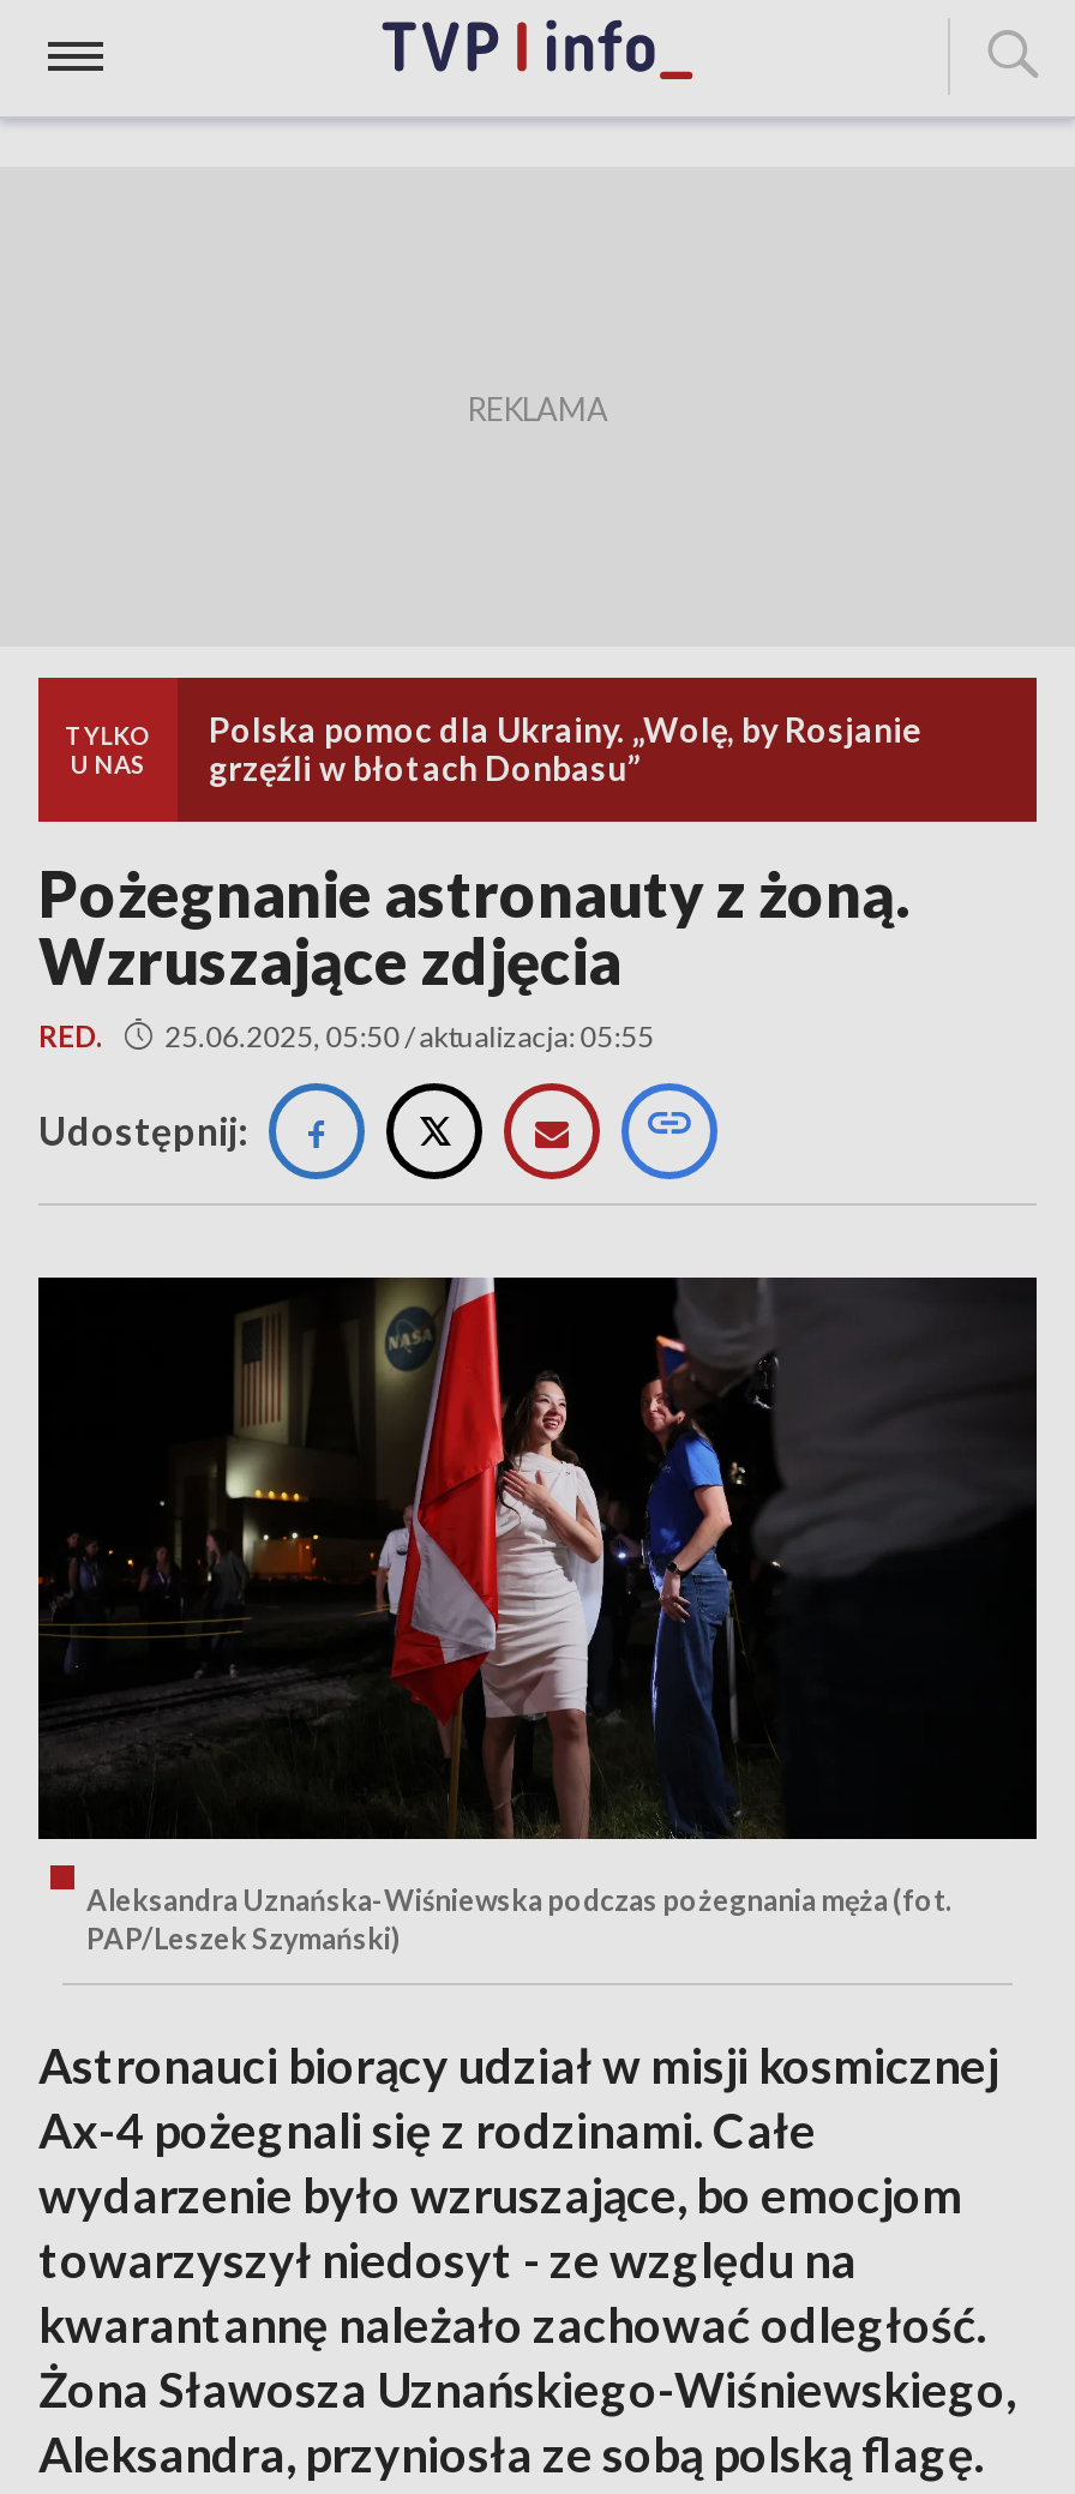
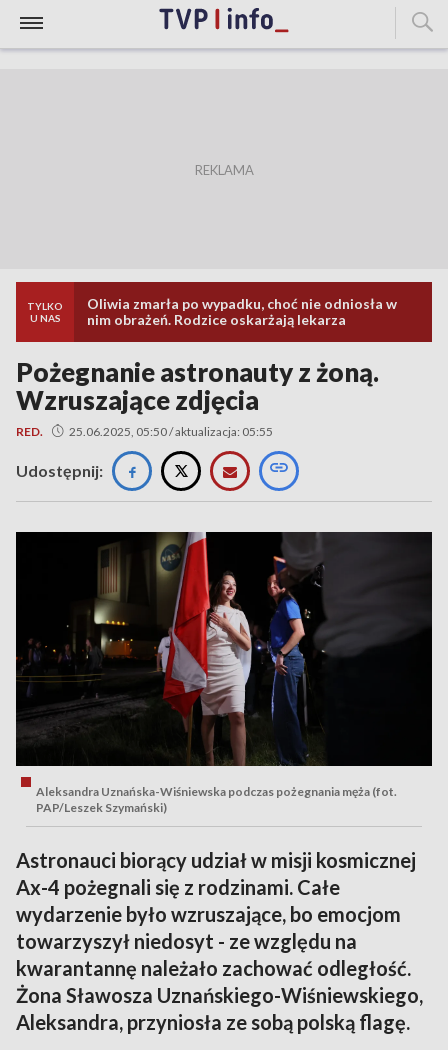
[209,709,921,788] Polska pomoc dla Ukrainy. „Wolę, by Rosjanie | grzęźli w błotach Donbasu” -> [87,295,397,328] Oliwia zmarła po wypadku, choć nie odniosła w | nim obrażeń. Rodzice oskarżają lekarza

